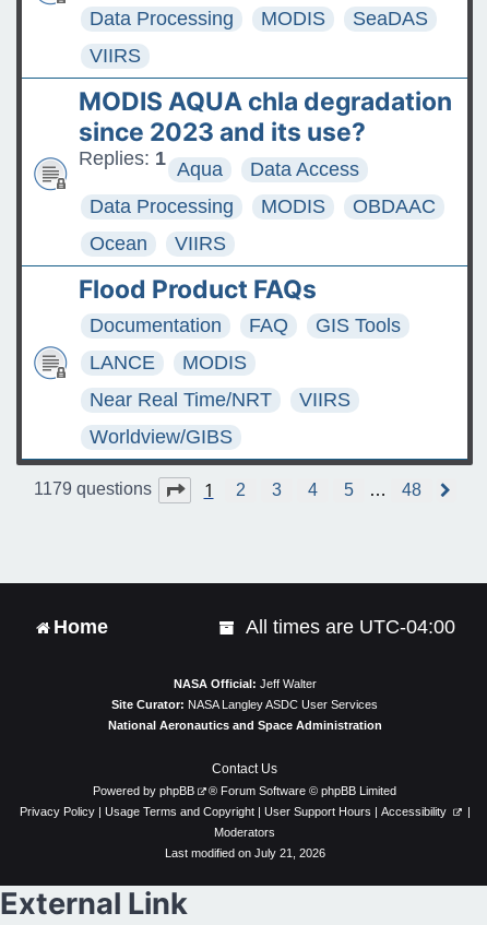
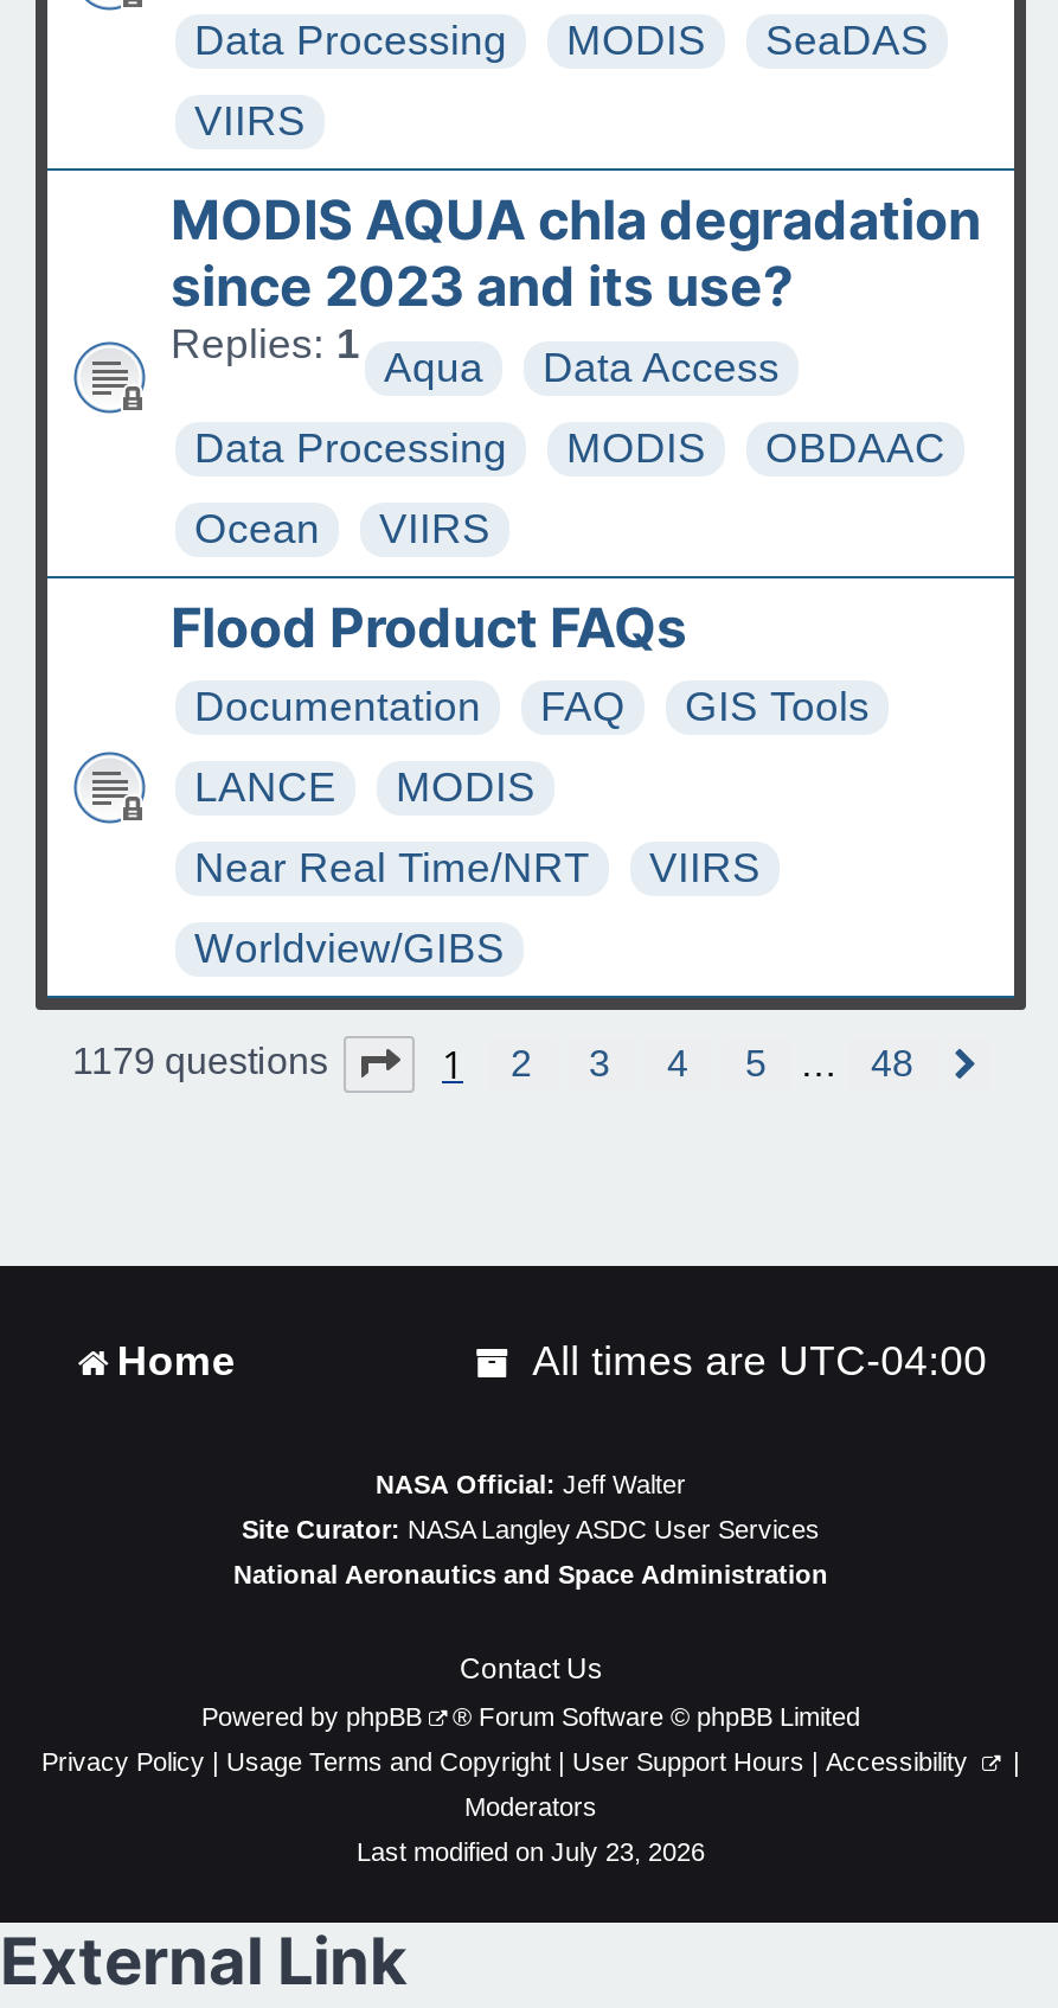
[164,846,325,859] Last modified on July 21, 2026 -> [357,1837,705,1865] Last modified on July 23, 2026

